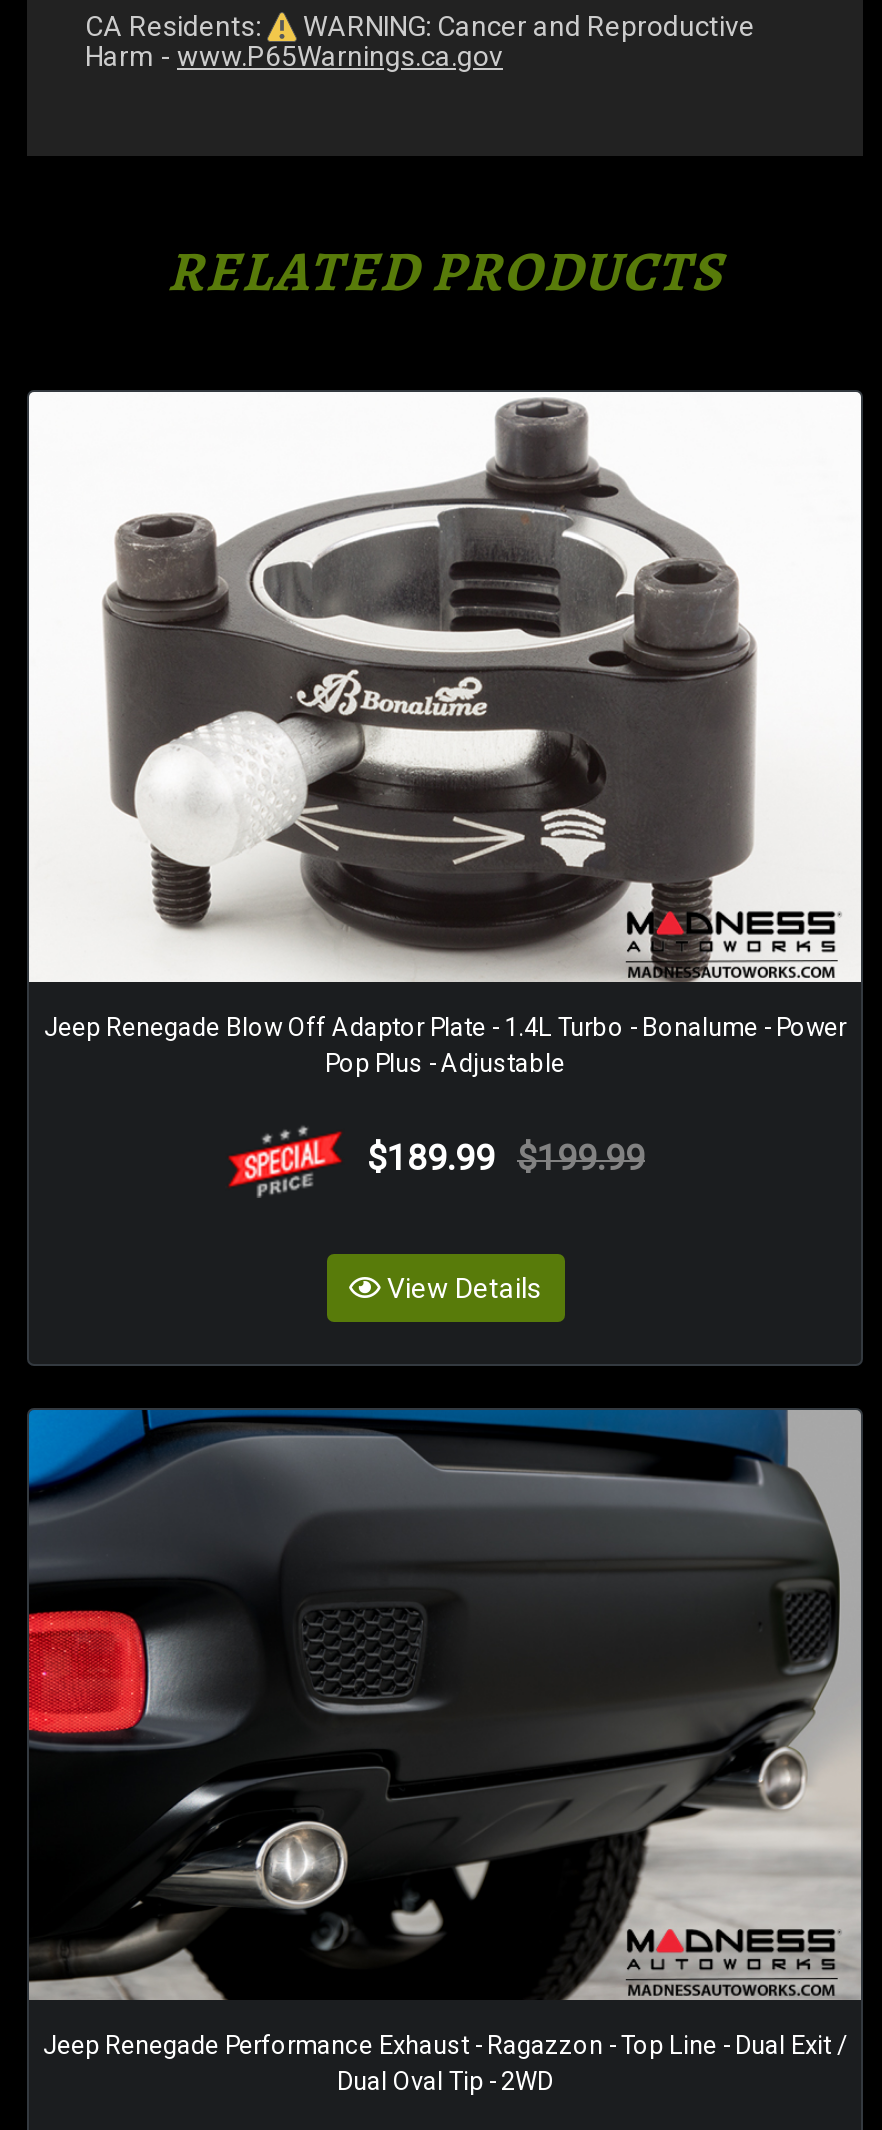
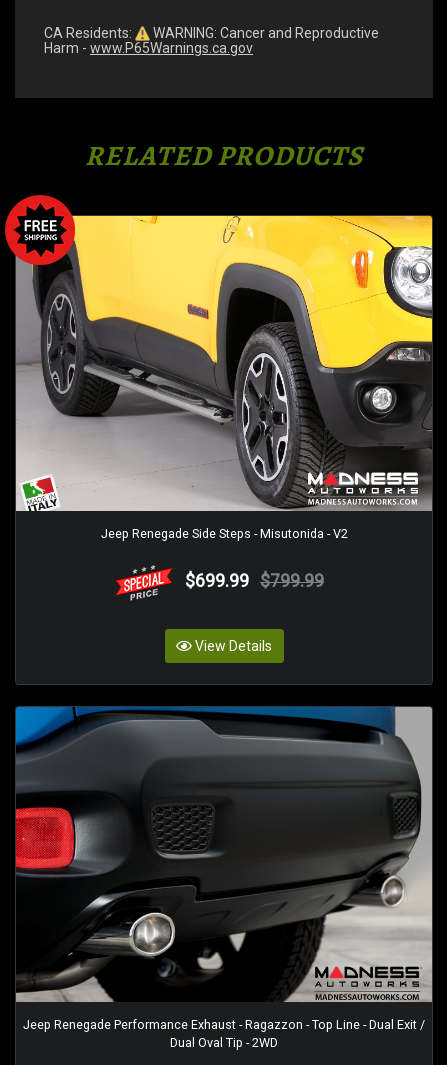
[9,390,863,1079] [image] | Jeep Renegade Blow Off Adaptor Plate - 1.4L Turbo - Bonalume - Power | Pop Plus - Adjustable -> [4,194,433,541] [image] | Jeep Renegade Side Steps - Misutonida - V2
[367,1139,645,1179] $189.99 $199.99 -> [185,571,324,591] $699.99 $799.99

